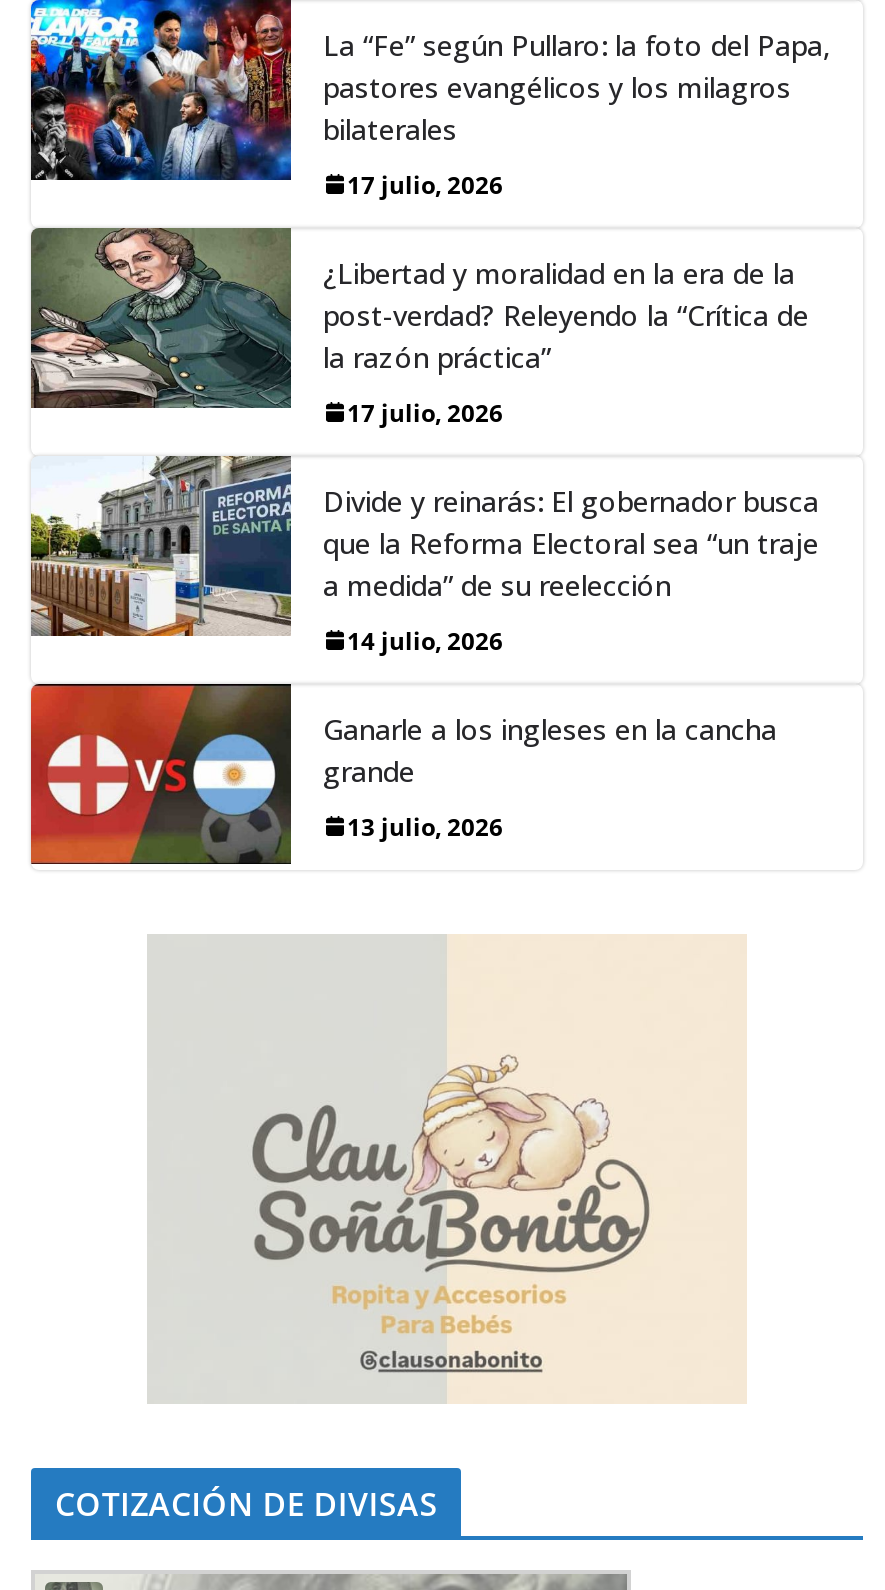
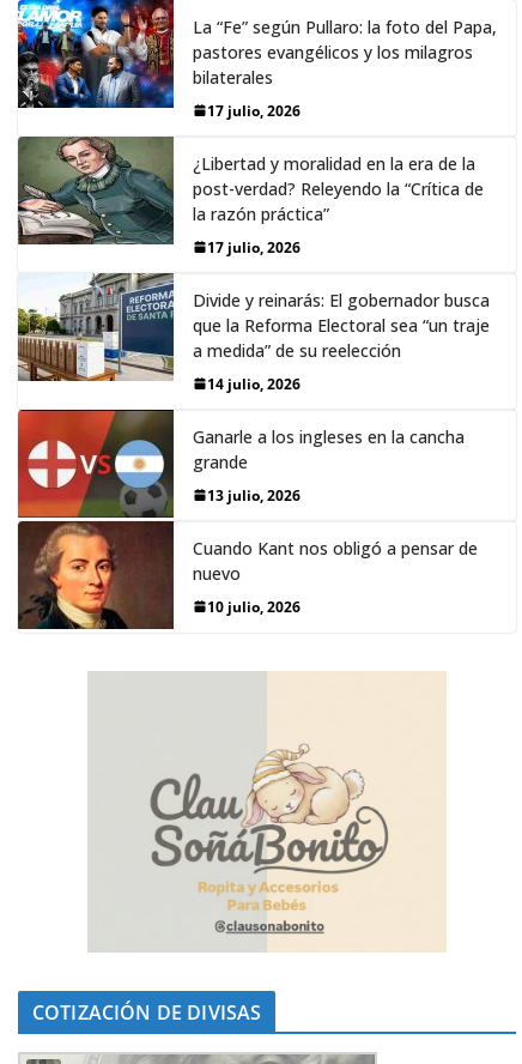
none -> [17,521,478,630] [image] | Cuando Kant nos obligó a pensar de | nuevo | 10 julio, 2026

